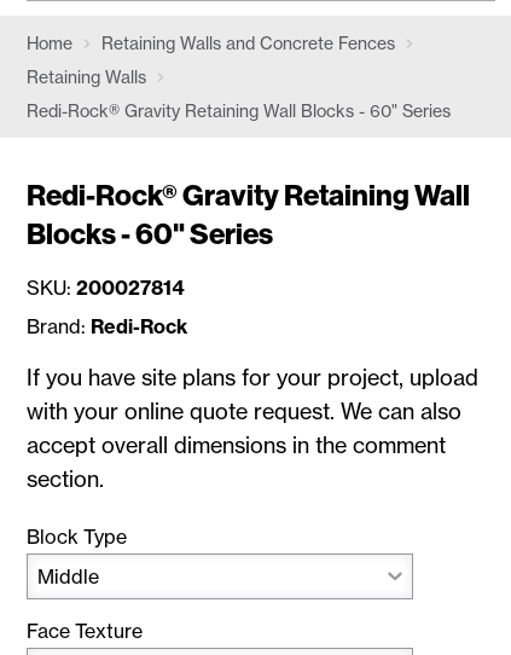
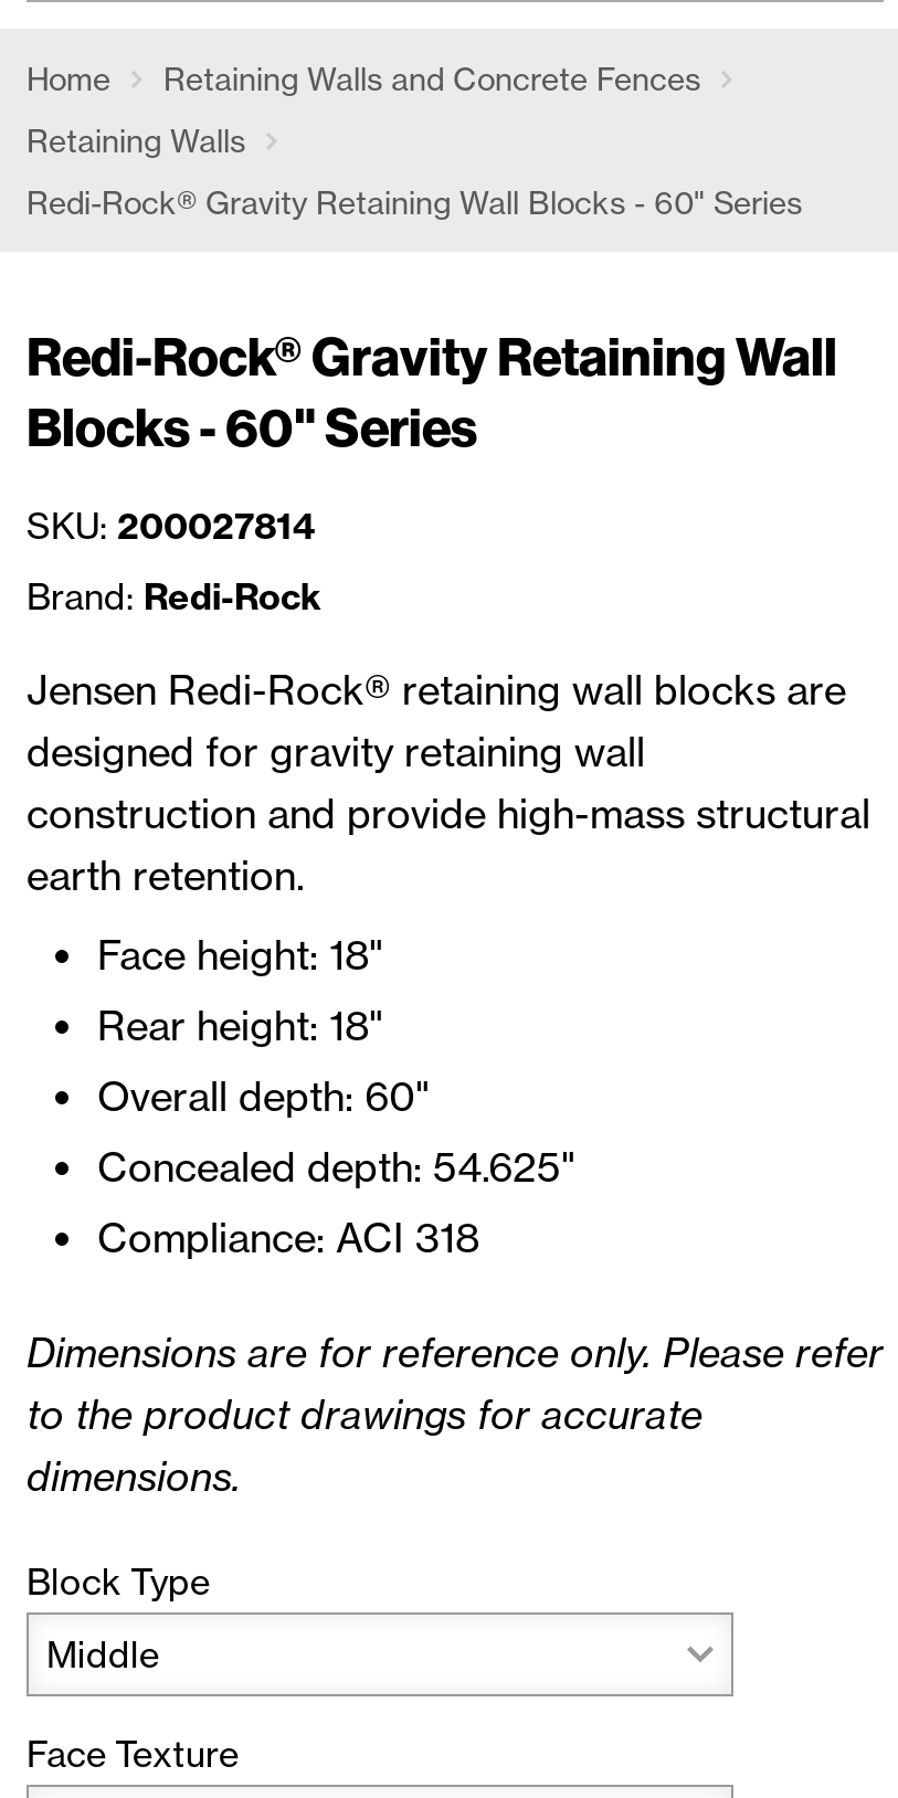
[27,364,478,492] If you have site plans for your project, upload | with your online quote request. We can also | accept overall dimensions in the comment | section. -> [27,665,884,1500] Jensen Redi-Rock® retaining wall blocks are | designed for gravity retaining wall | construction and provide high-mass structural | earth retention. | Face height: 18" | Rear height: 18" | Overall depth: 60" | Concealed depth: 54.625" | Compliance: ACI 318 | Dimensions are for reference only. Please refer | to the product drawings for accurate | dimensions.

